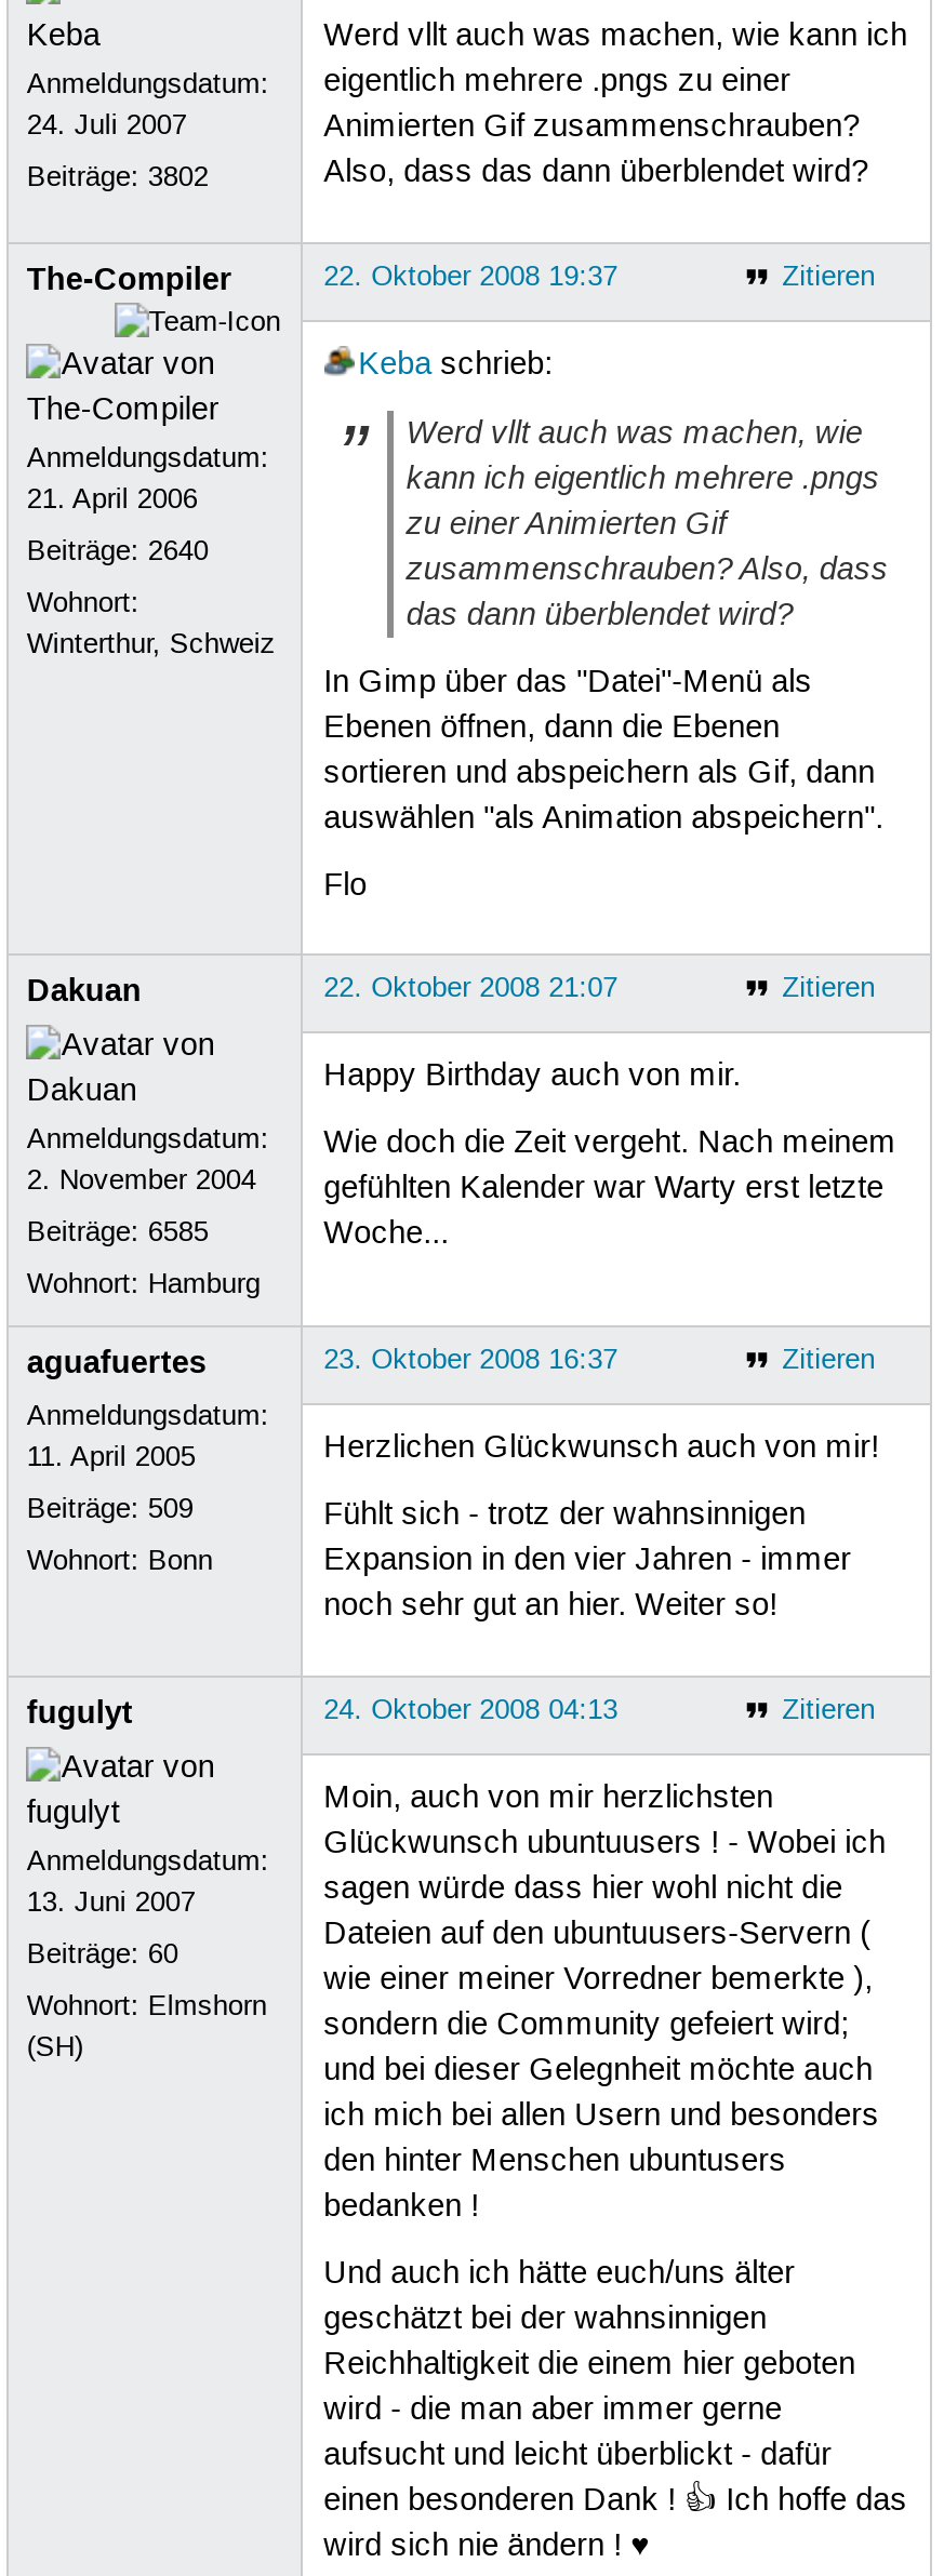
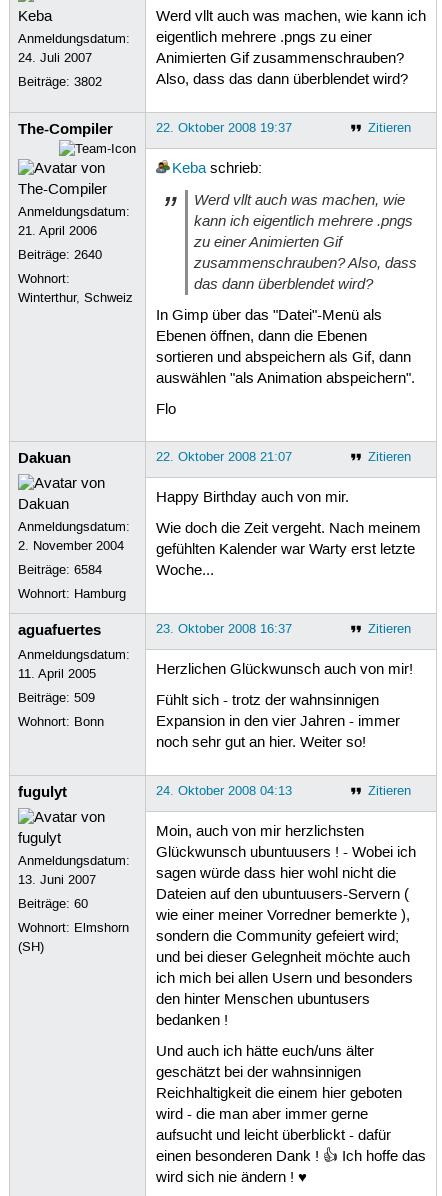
[27,1215,208,1249] Beiträge: 6585 -> [18,562,102,578] Beiträge: 6584

